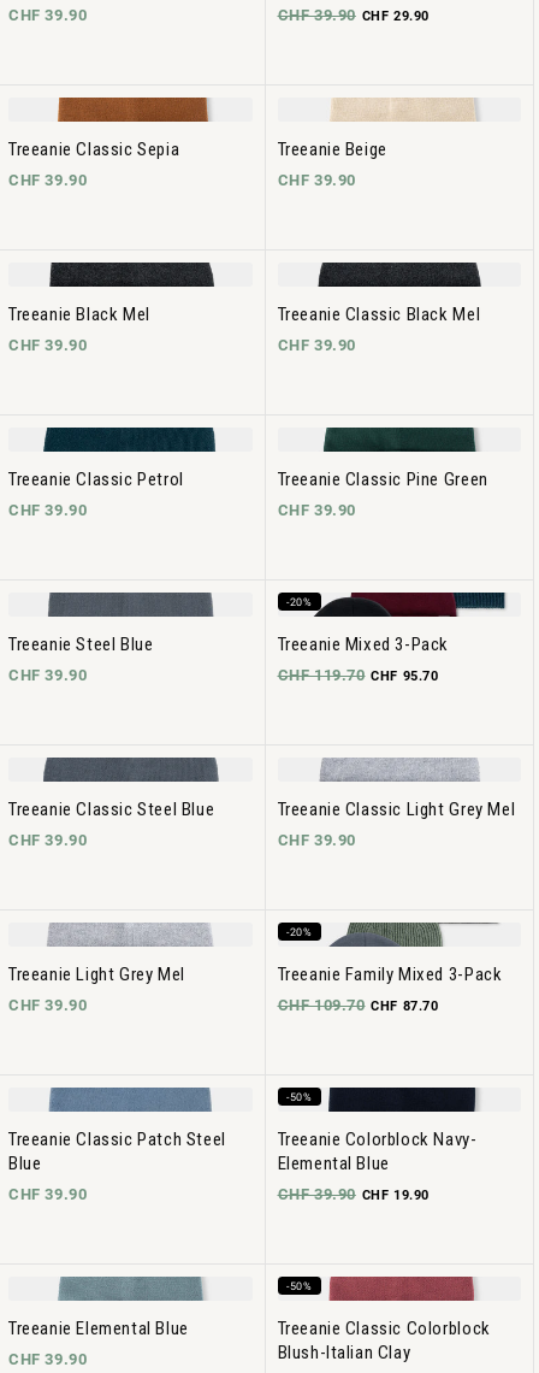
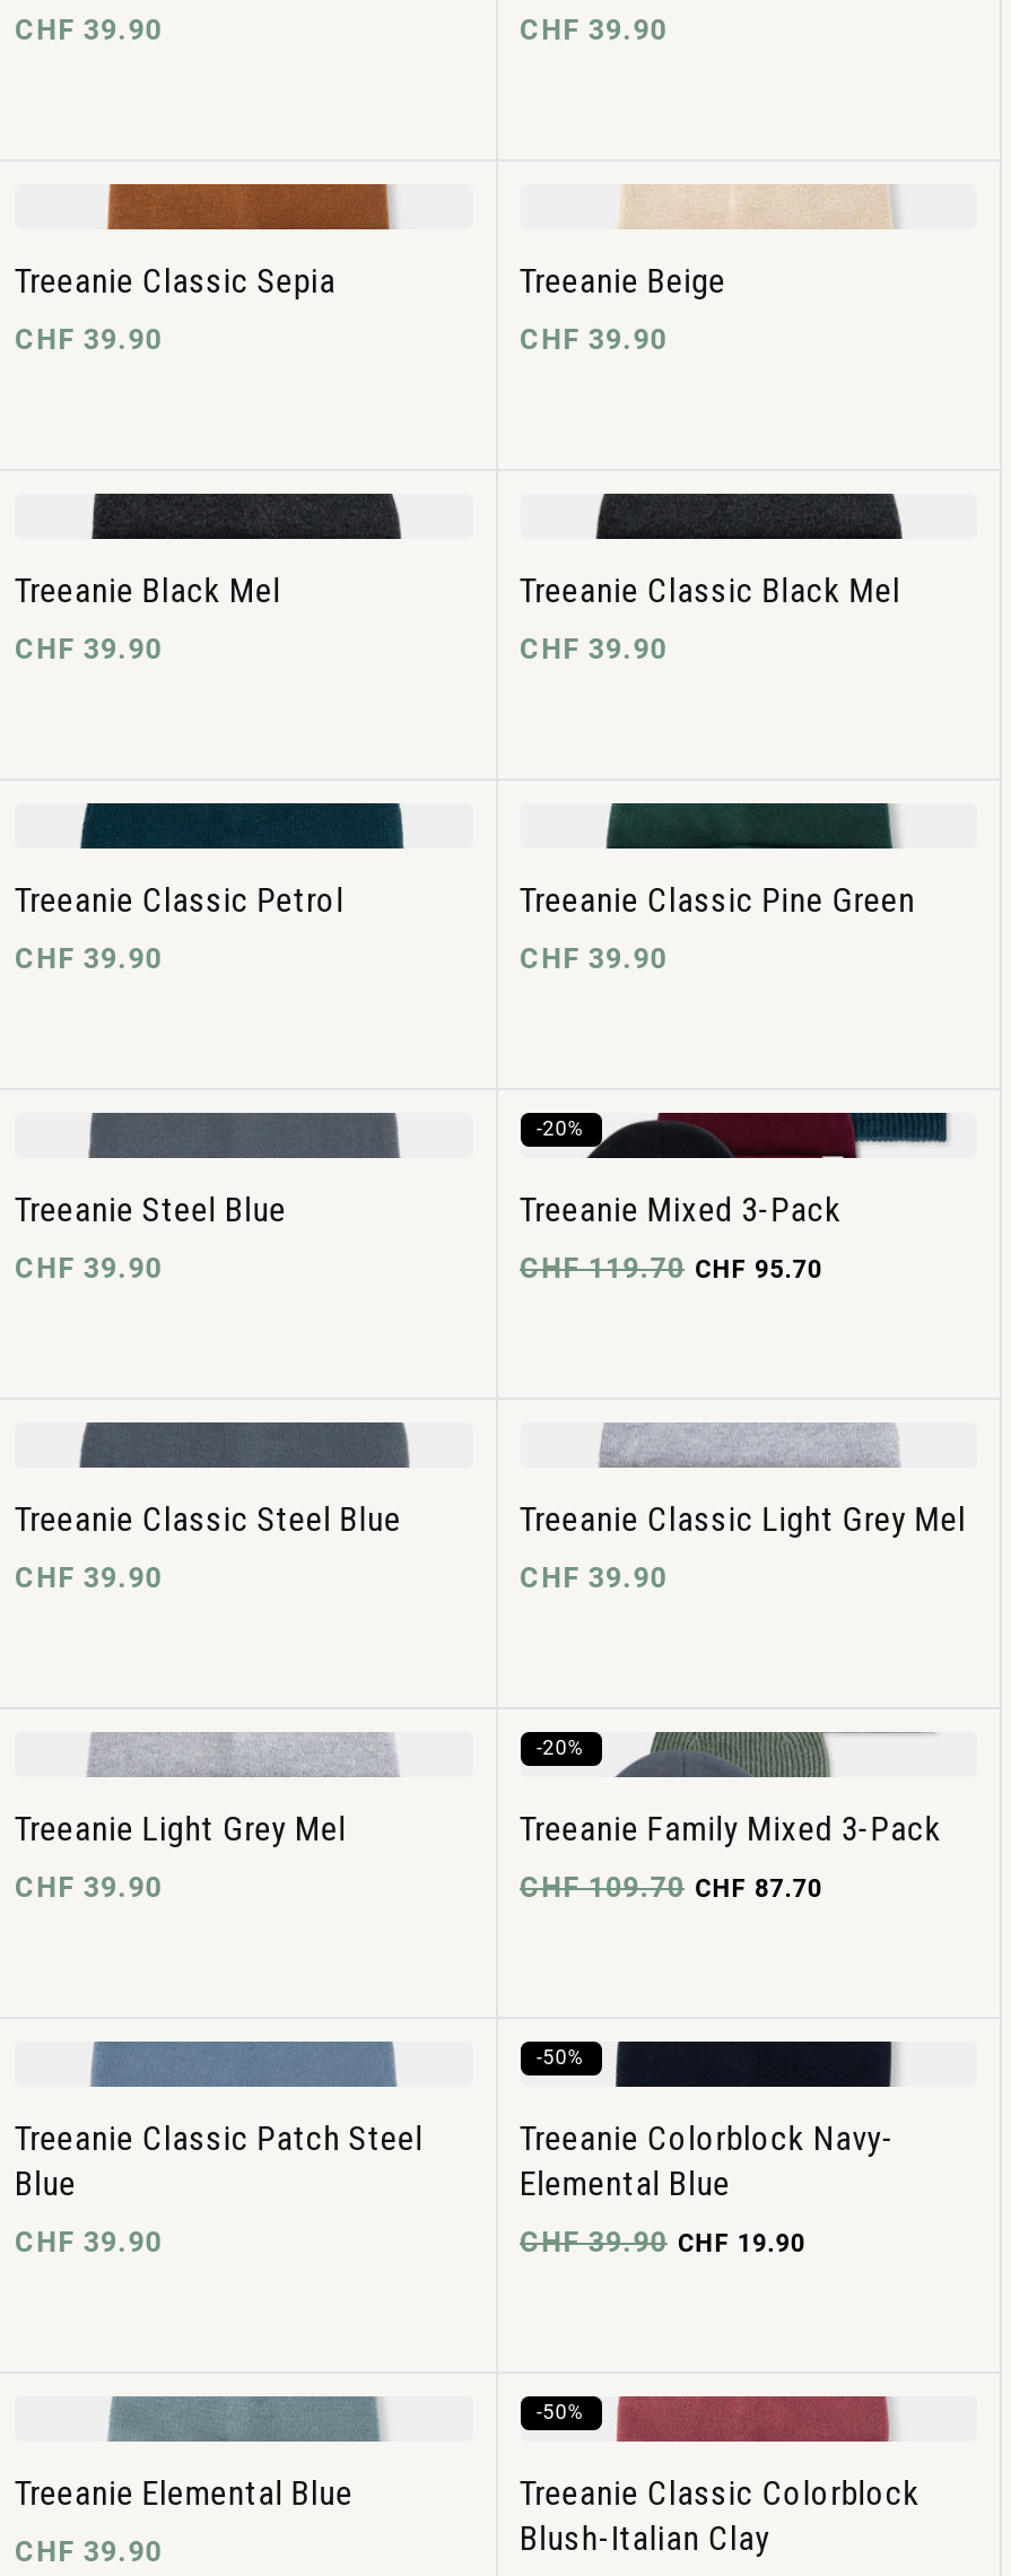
[277,7,429,25] CHF 39.90 CHF 29.90 -> [520,12,667,46] CHF 39.90

